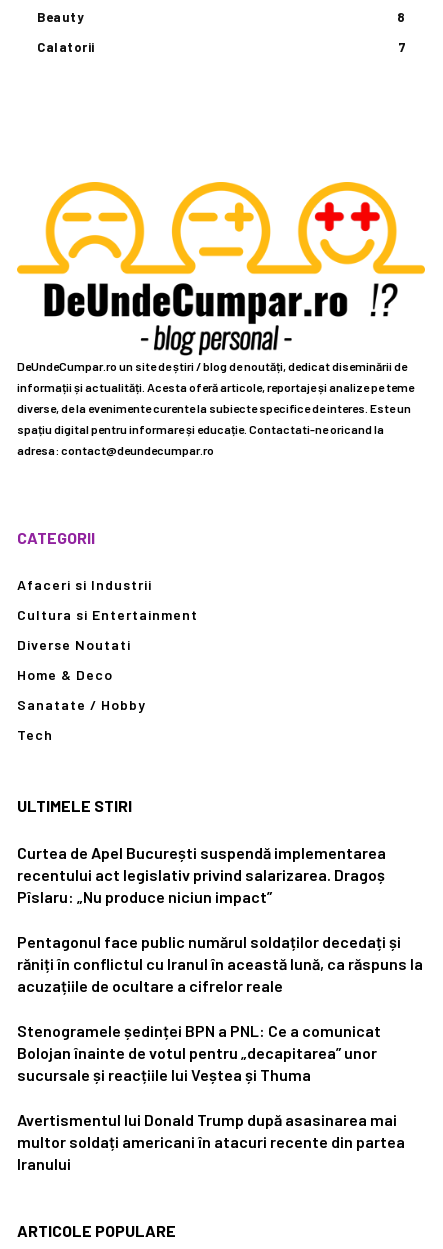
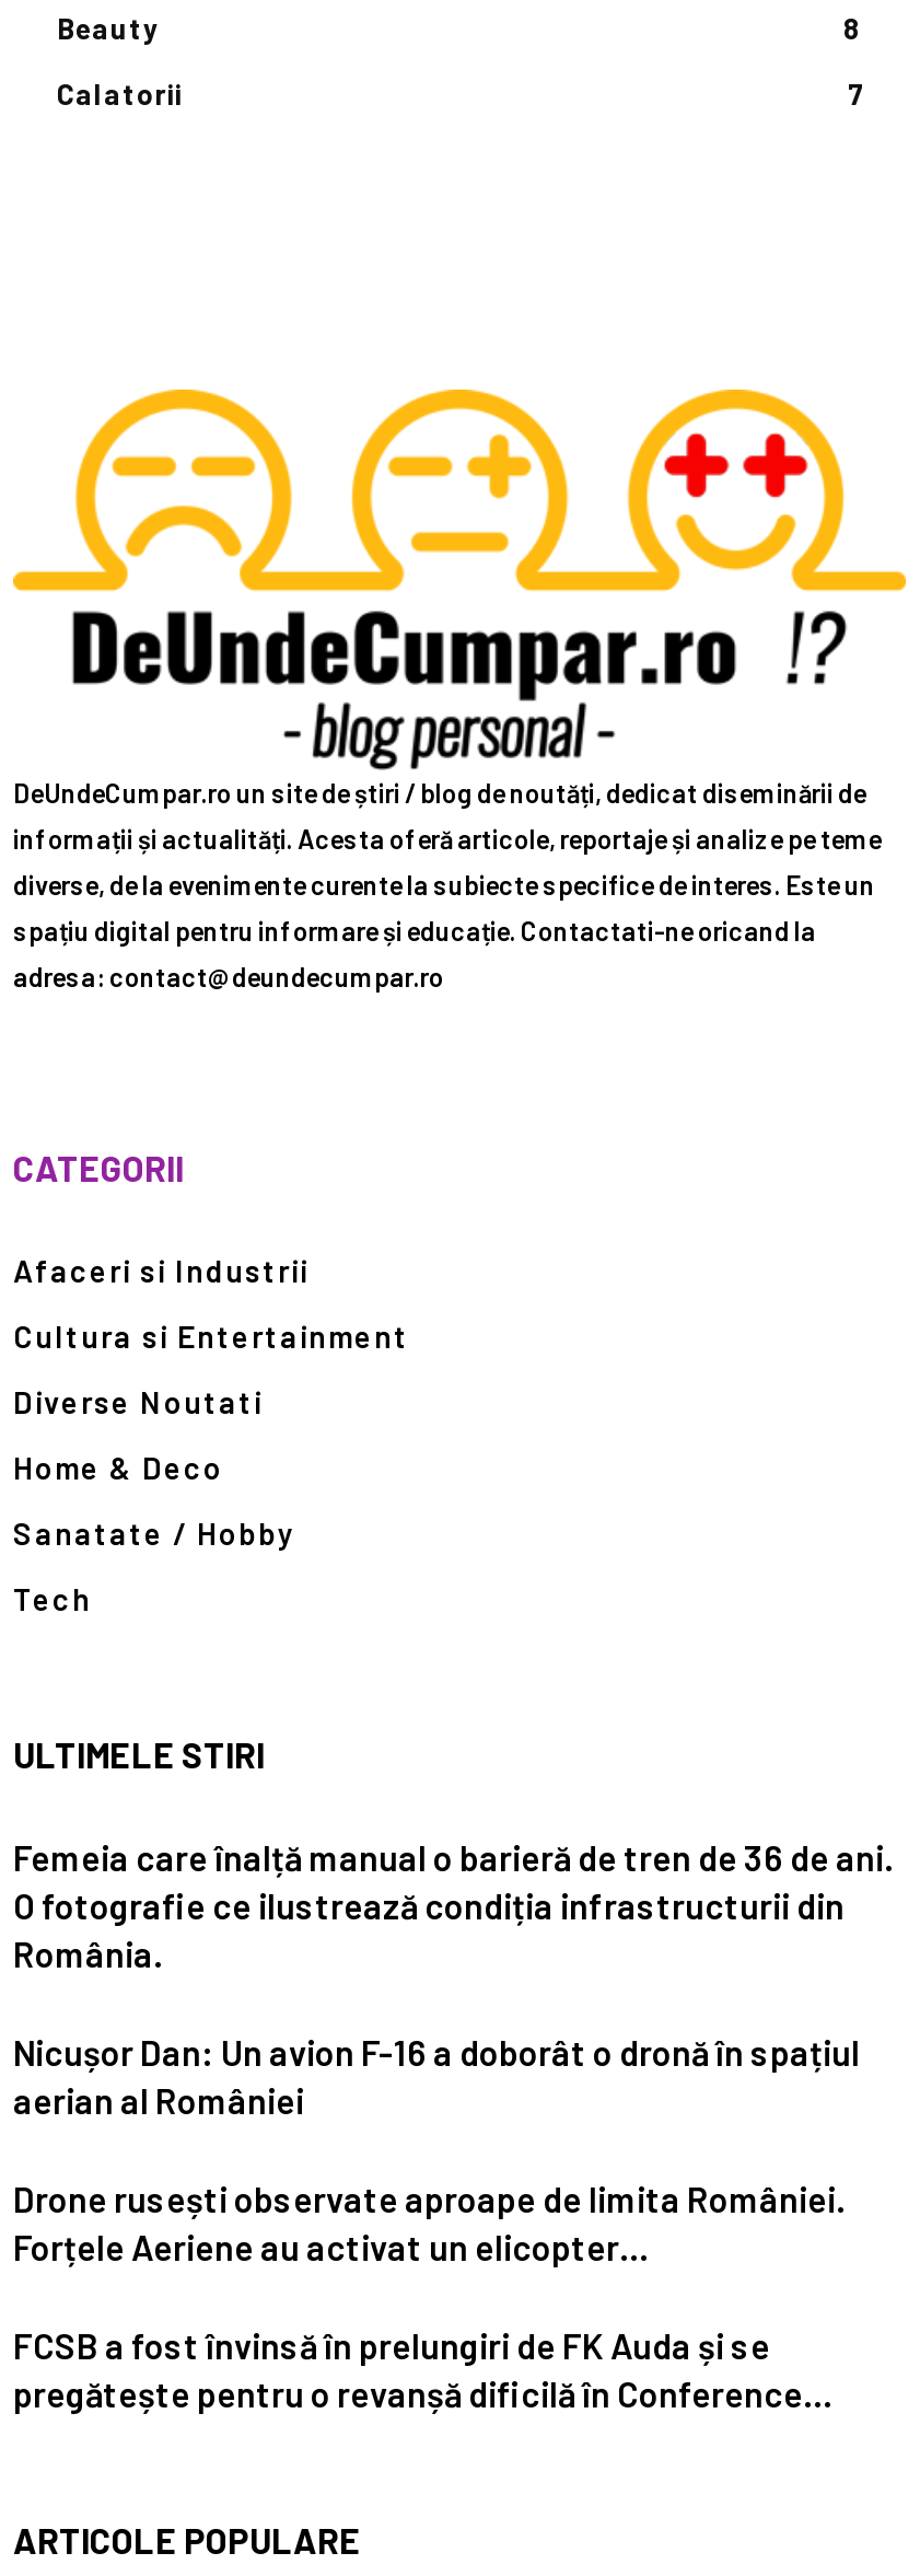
[17,843,386,906] Curtea de Apel București suspendă implementarea | recentului act legislativ privind salarizarea. Dragoș | Pîslaru: „Nu produce niciun impact” -> [13,1836,893,1974] Femeia care înalță manual o barieră de tren de 36 de ani. | O fotografie ce ilustrează condiția infrastructurii din | România.
[17,932,423,995] Pentagonul face public numărul soldaților decedați și | răniți în conflictul cu Iranul în această lună, ca răspuns la | acuzațiile de ocultare a cifrelor reale -> [13,2031,860,2121] Nicușor Dan: Un avion F-16 a doborât o dronă în spațiul | aerian al României
[17,1021,381,1084] Stenogramele ședinței BPN a PNL: Ce a comunicat | Bolojan înainte de votul pentru „decapitarea” unor | sucursale și reacțiile lui Veștea și Thuma -> [13,2177,845,2267] Drone rusești observate aproape de limita României. | Forțele Aeriene au activat un elicopter…
[17,1110,405,1173] Avertismentul lui Donald Trump după asasinarea mai | multor soldați americani în atacuri recente din partea | Iranului -> [13,2324,834,2414] FCSB a fost învinsă în prelungiri de FK Auda și se | pregătește pentru o revanșă dificilă în Conference…

